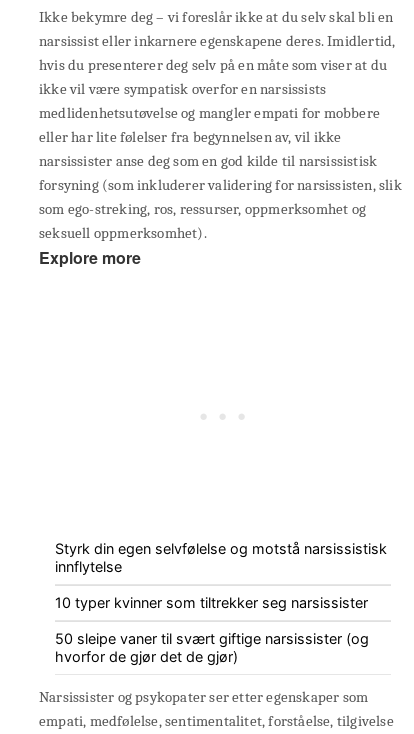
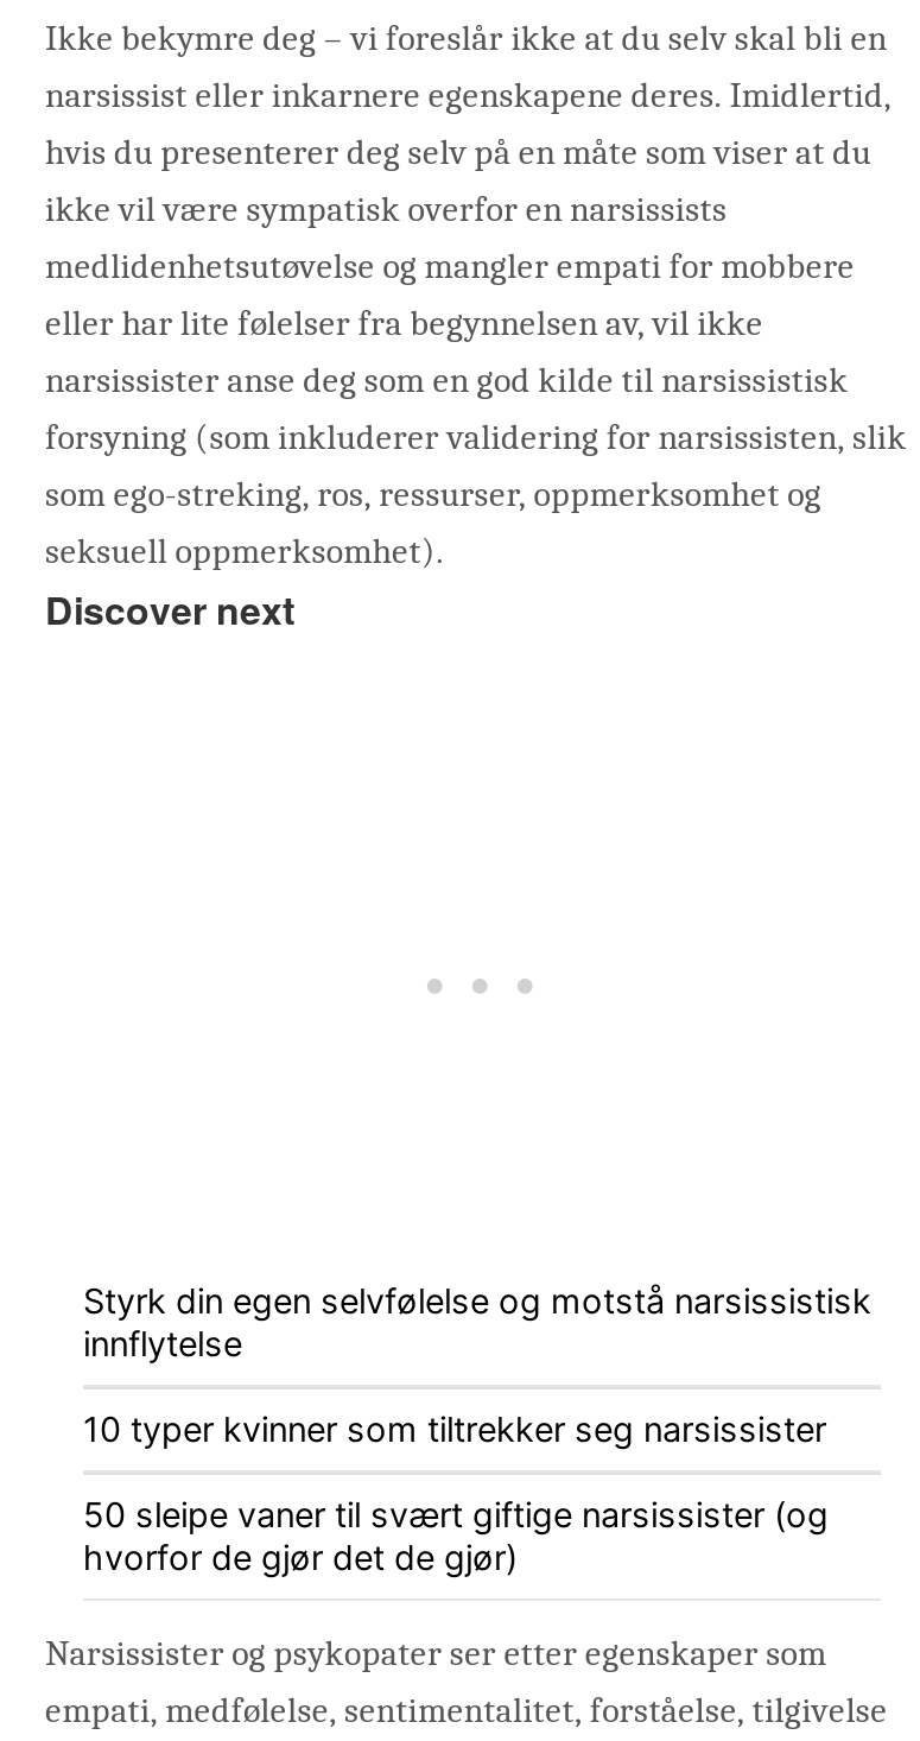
[39,246,141,269] Explore more -> [45,582,294,637] Discover next

